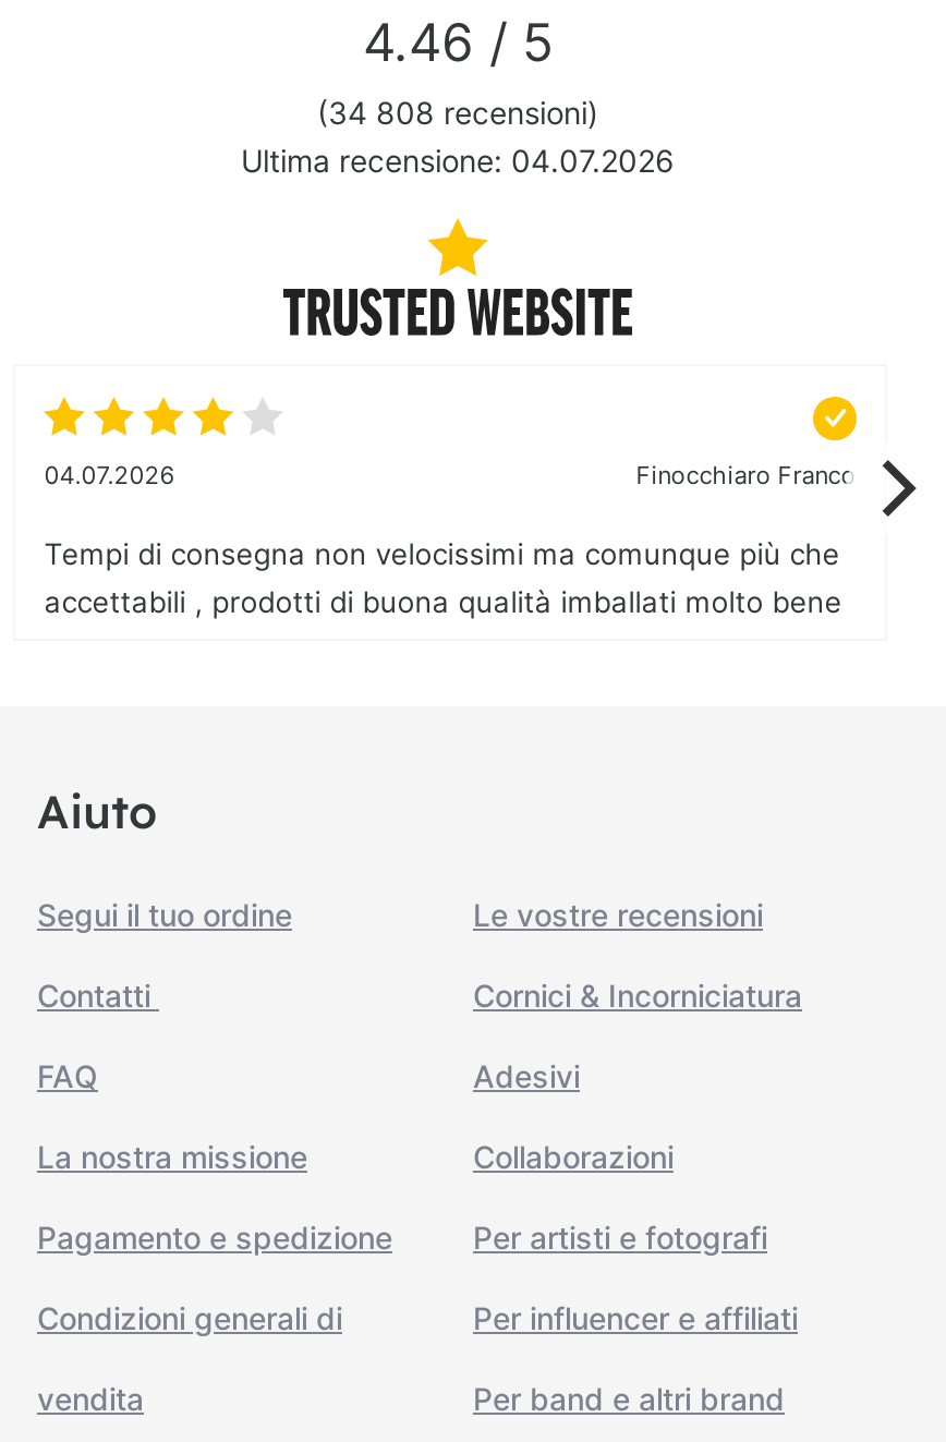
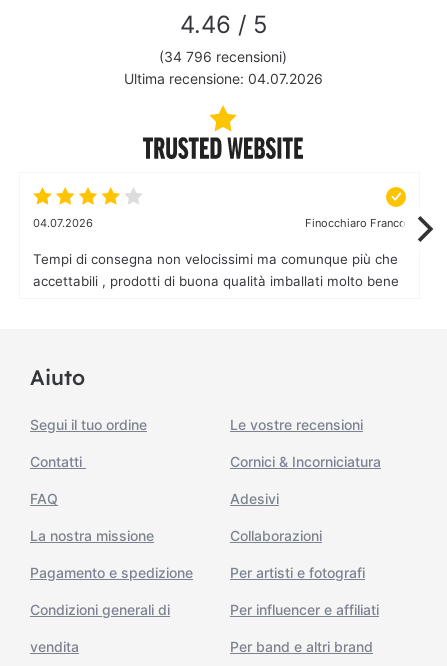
[317,94,598,131] (34 808 recensioni) -> [159,48,287,65] (34 796 recensioni)

